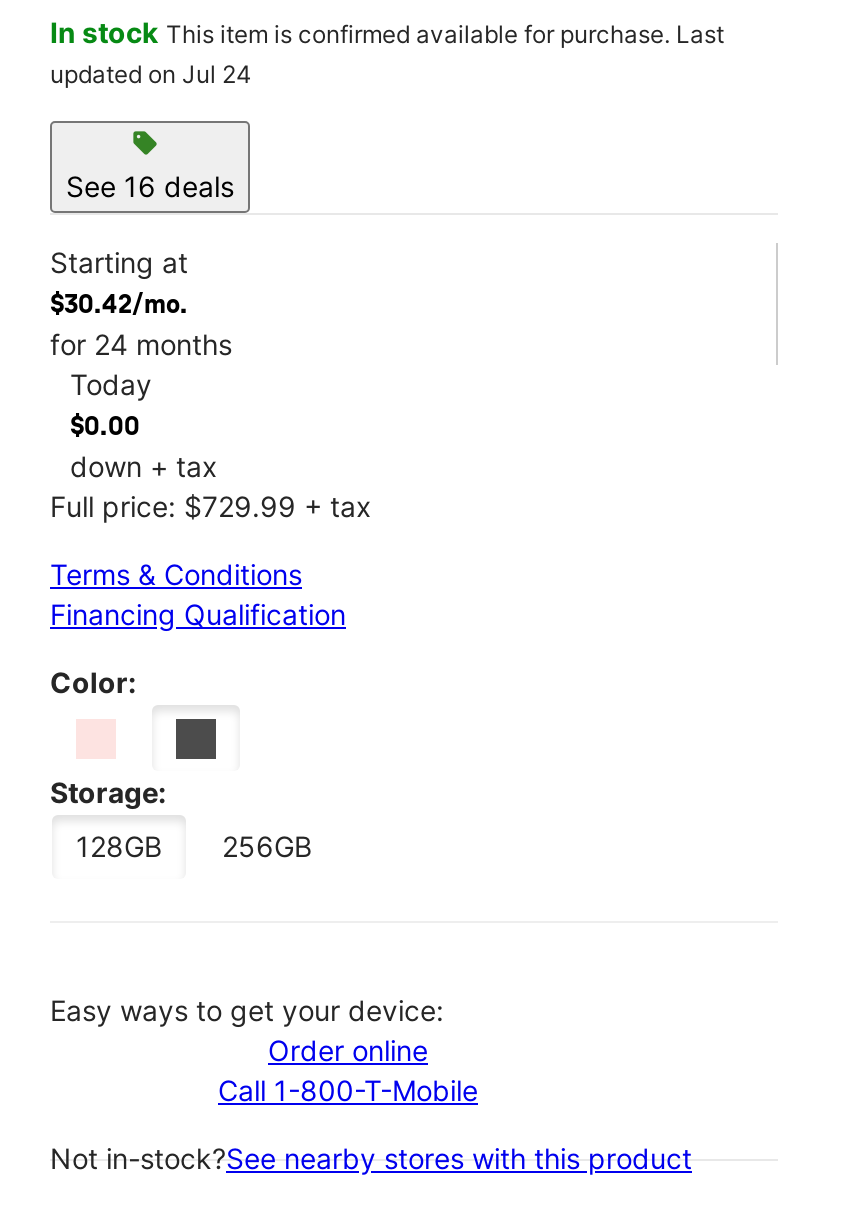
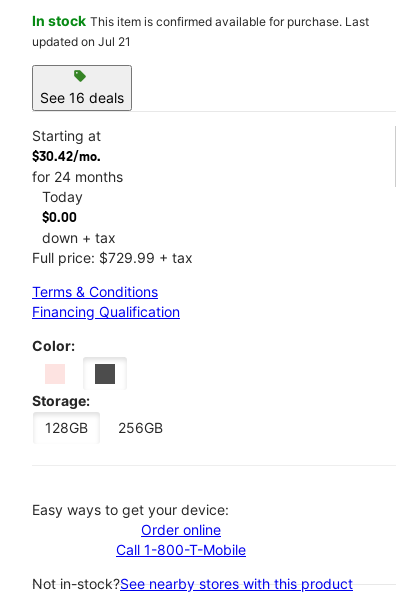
[50,59,252,89] updated on Jul 24 -> [32,34,131,49] updated on Jul 21

